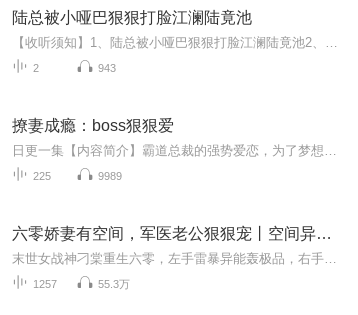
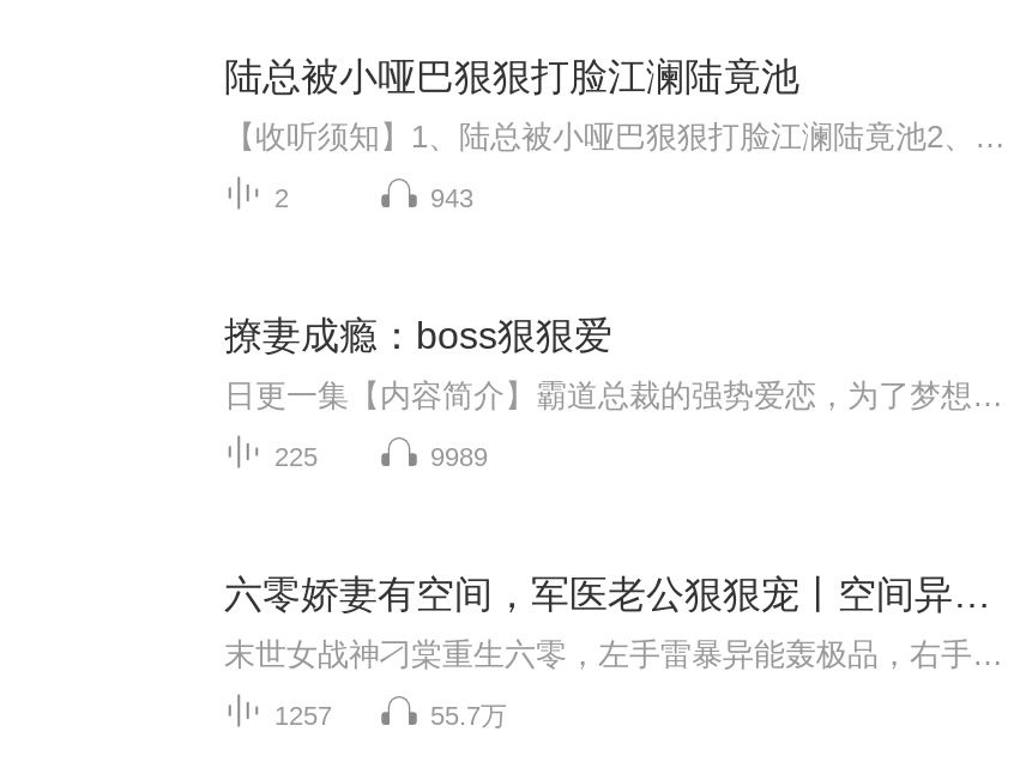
[98,278,130,290] 55.3万 -> [430,700,507,729] 55.7万

